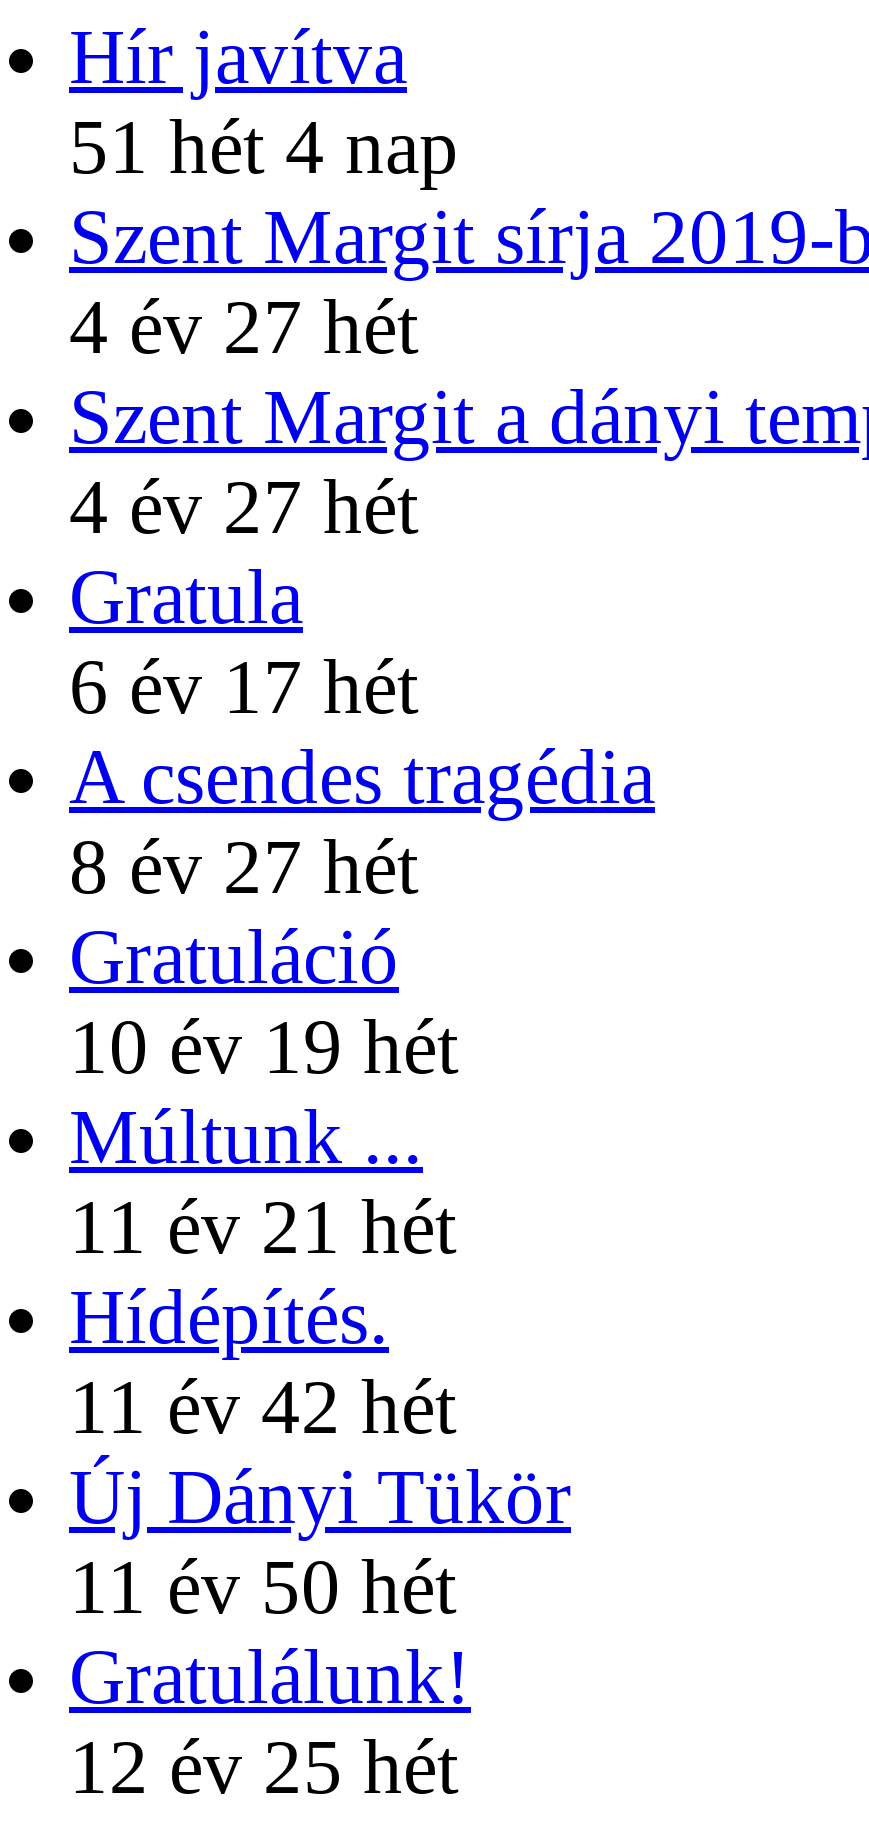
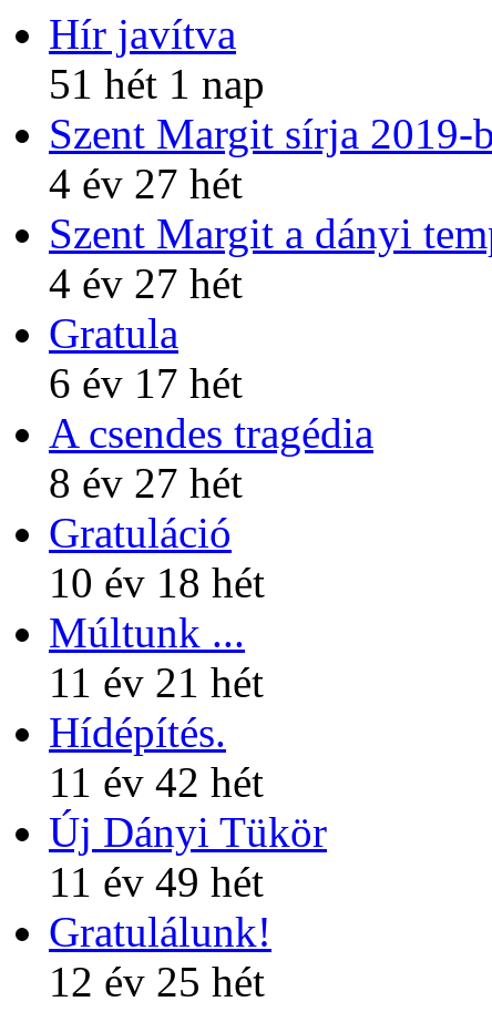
[69,104,459,190] 51 hét 4 nap -> [49,60,265,108] 51 hét 1 nap
[69,1004,459,1090] 10 év 19 hét -> [49,559,265,607] 10 év 18 hét
[69,1544,457,1630] 11 év 50 hét -> [49,858,264,906] 11 év 49 hét

